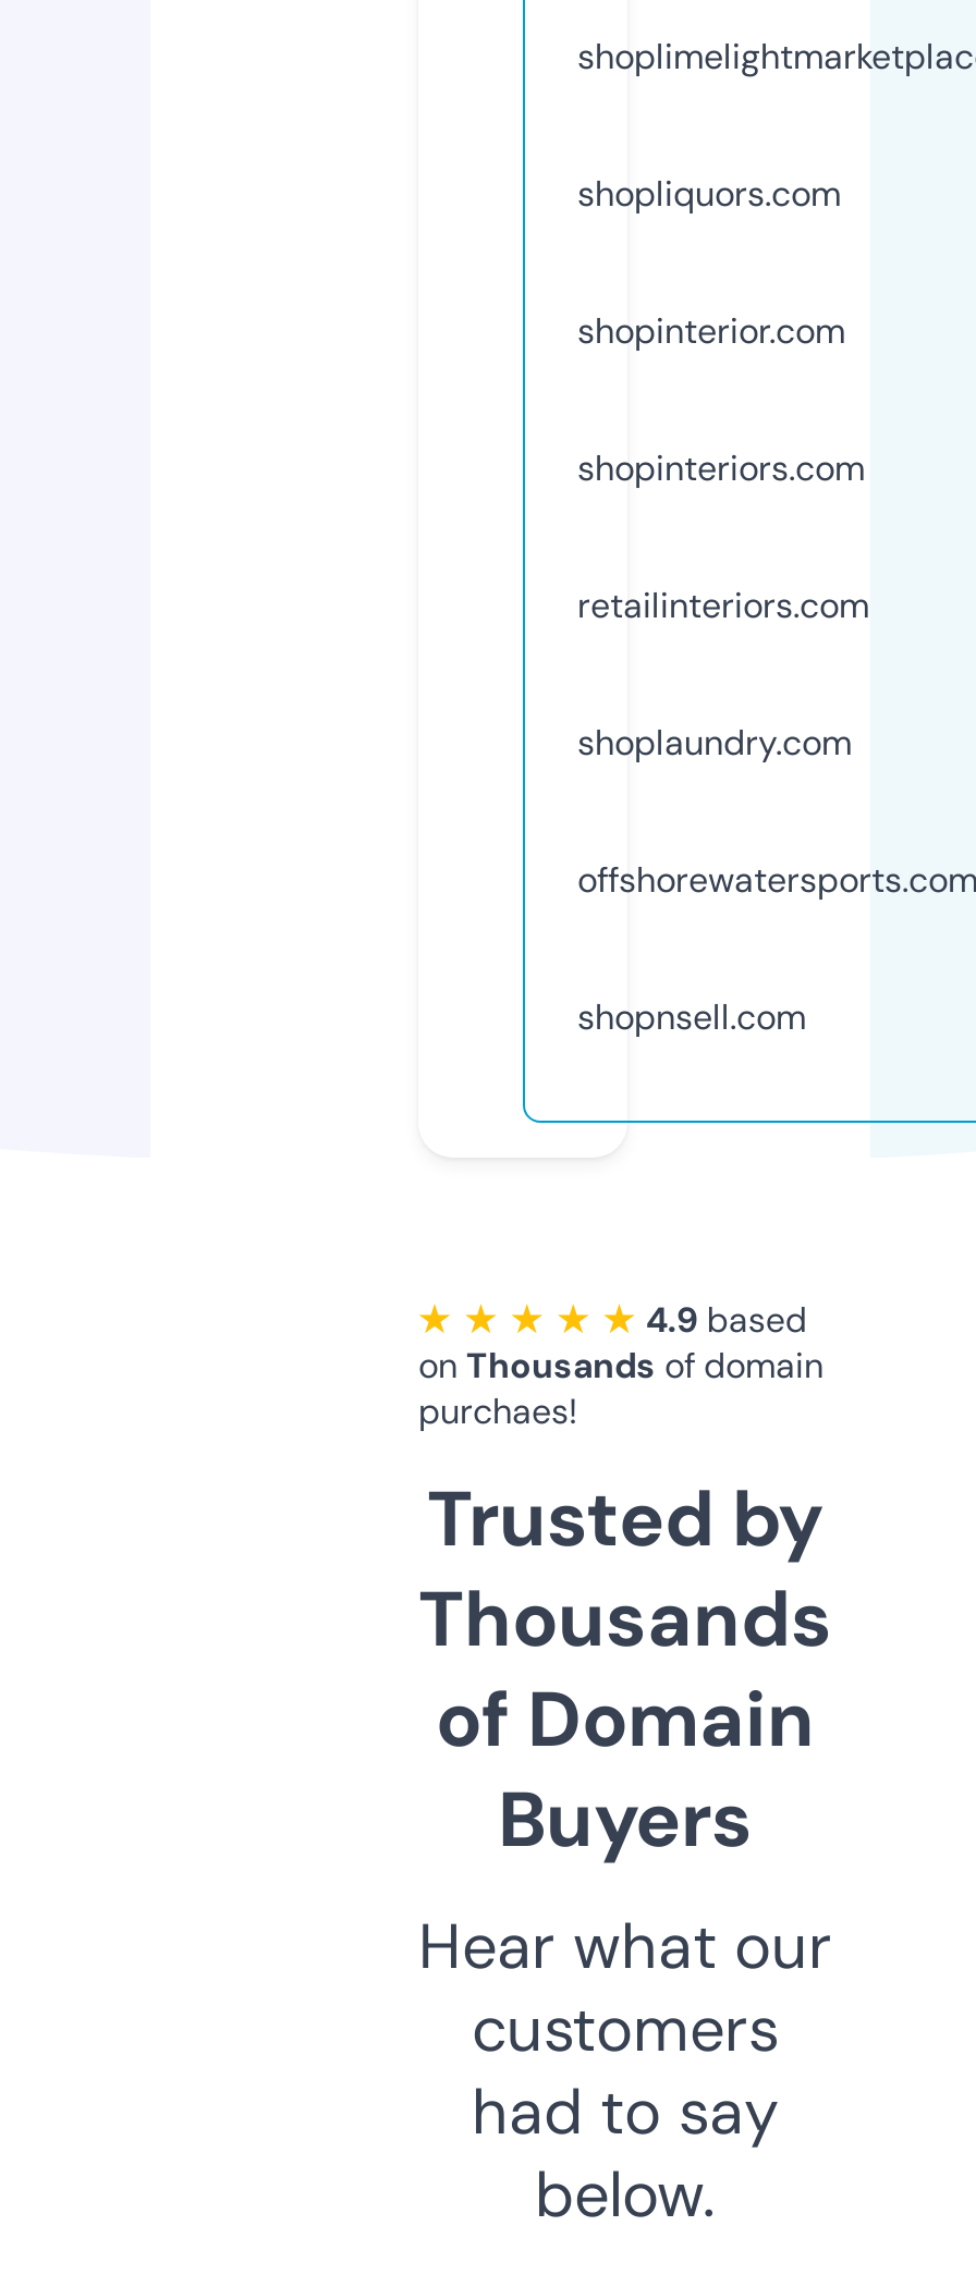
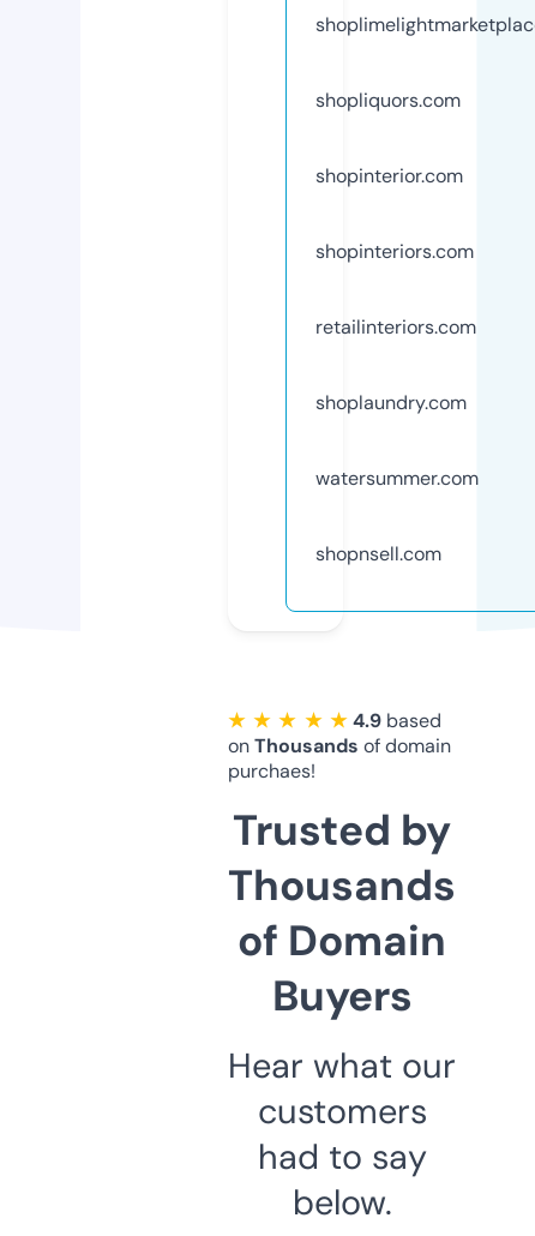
[577,857,976,902] offshorewatersports.com -> [315,465,479,491] watersummer.com

